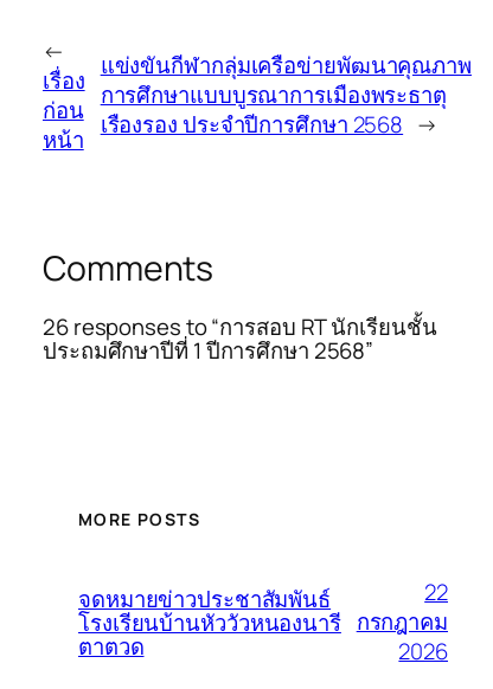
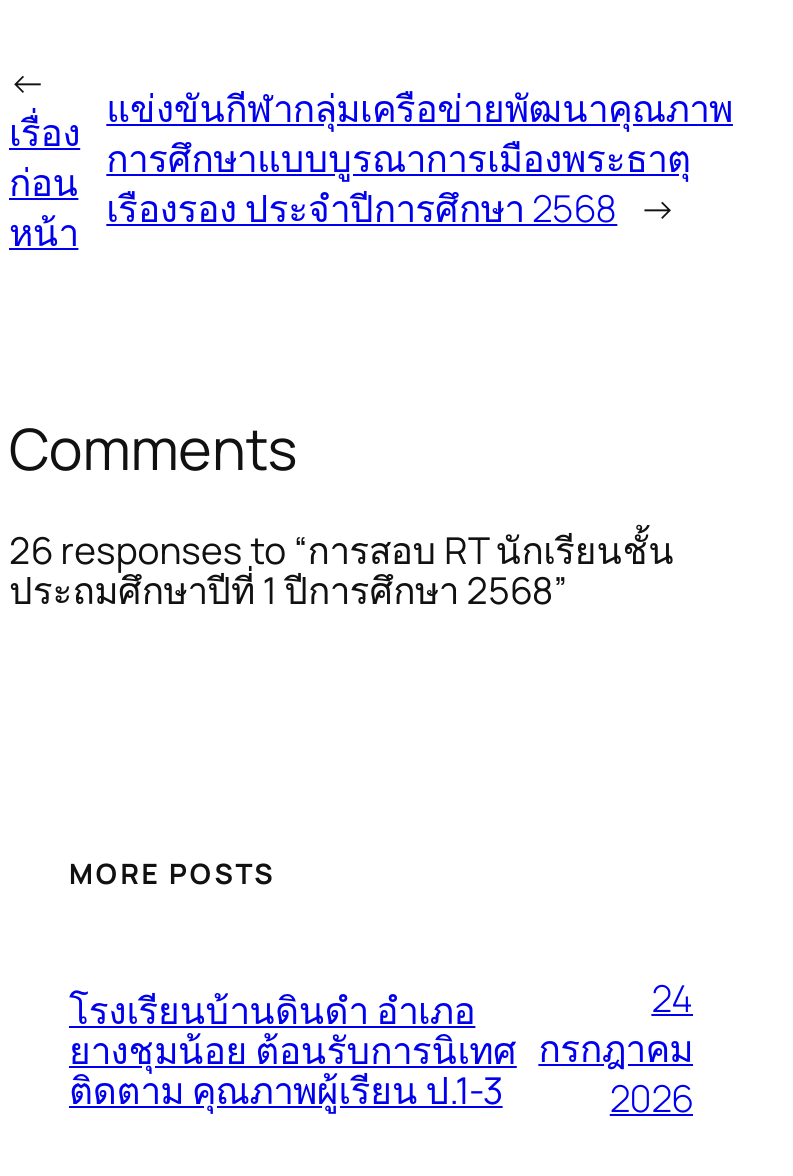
[78,583,341,661] จดหมายข่าวประชาสัมพันธ์ | โรงเรียนบ้านหัววัวหนองนารี | ตาตวด -> [69,983,517,1115] โรงเรียนบ้านดินดำ อำเภอ | ยางชุมน้อย ต้อนรับการนิเทศ | ติดตาม คุณภาพผู้เรียน ป.1-3
[425,577,448,607] 22 -> [651,972,693,1024] 24

